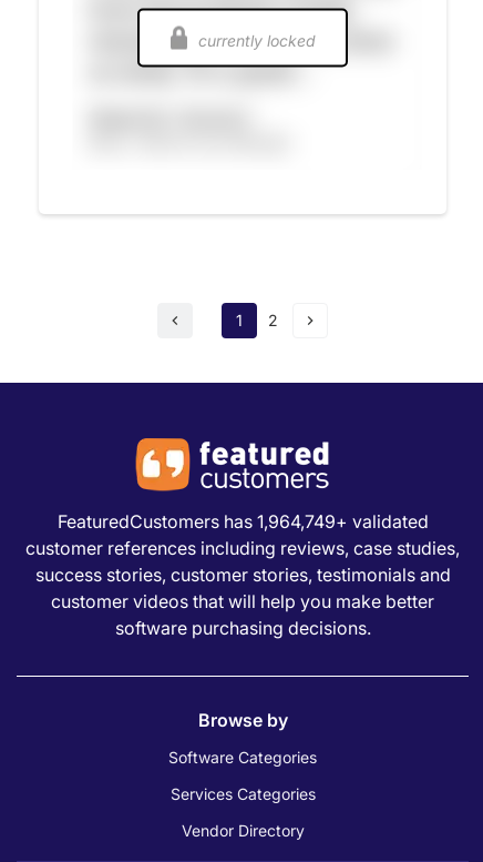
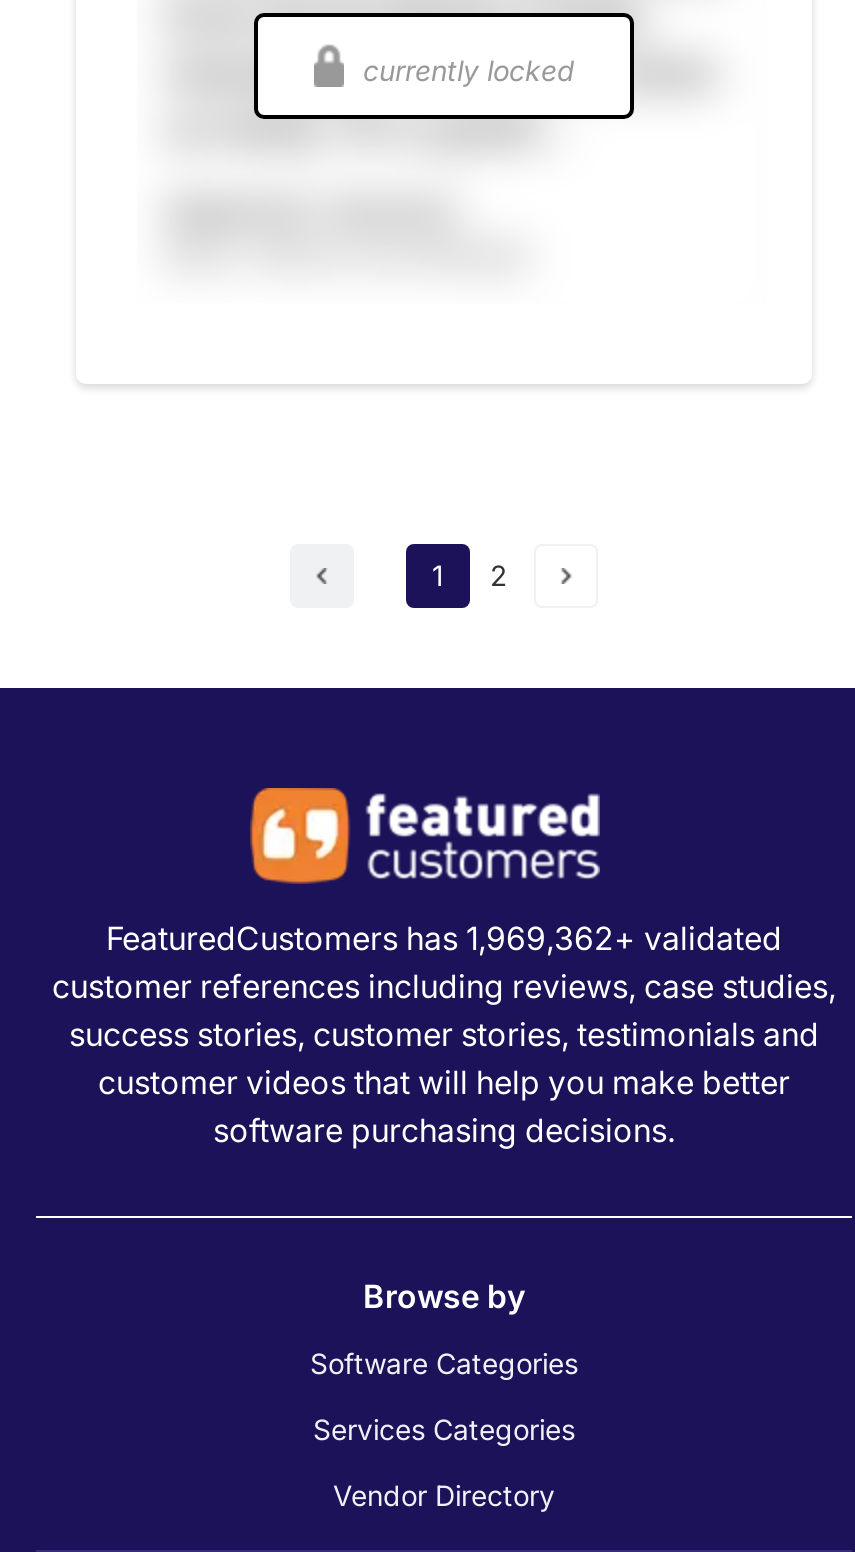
[57,510,428,533] FeaturedCustomers has 1,964,749+ validated -> [106,918,782,958] FeaturedCustomers has 1,969,362+ validated

